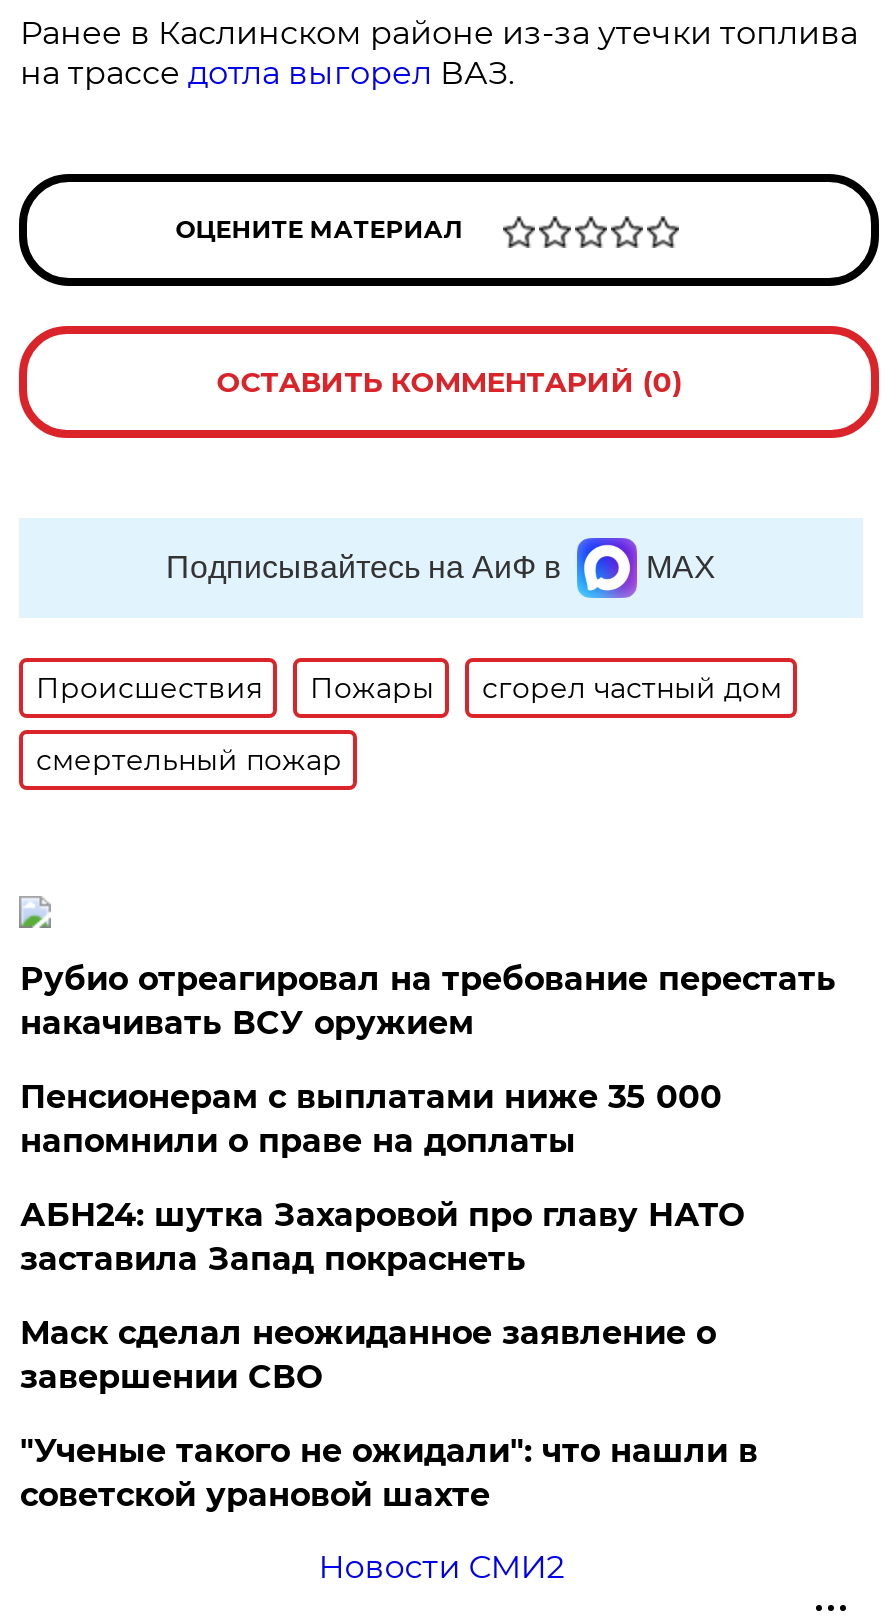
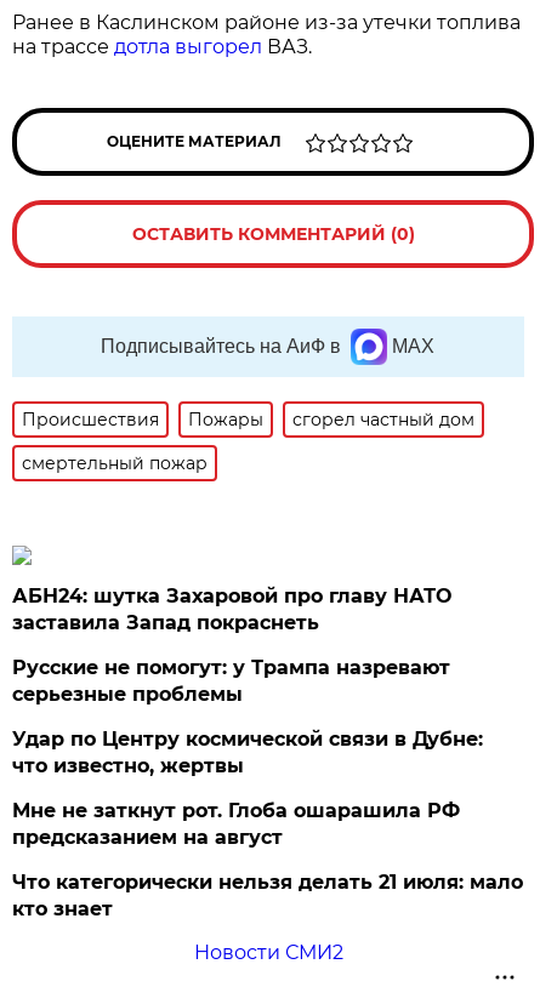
[20,960,836,1160] Рубио отреагировал на требование перестать | накачивать ВСУ оружием | Пенсионерам с выплатами ниже 35 000 | напомнили о праве на доплаты -> none
moved [20,1196,744,1278] -> [13,584,452,634]: АБН24: шутка Захаровой про главу НАТО | заставила Запад покраснеть
[20,1314,758,1514] Маск сделал неожиданное заявление о | завершении СВО | "Ученые такого не ожидали": что нашли в | советской урановой шахте -> [13,656,523,920] Русские не помогут: у Трампа назревают | серьезные проблемы | Удар по Центру космической связи в Дубне: | что известно, жертвы | Мне не заткнут рот. Глоба ошарашила РФ | предсказанием на август | Что категорически нельзя делать 21 июля: мало | кто знает

